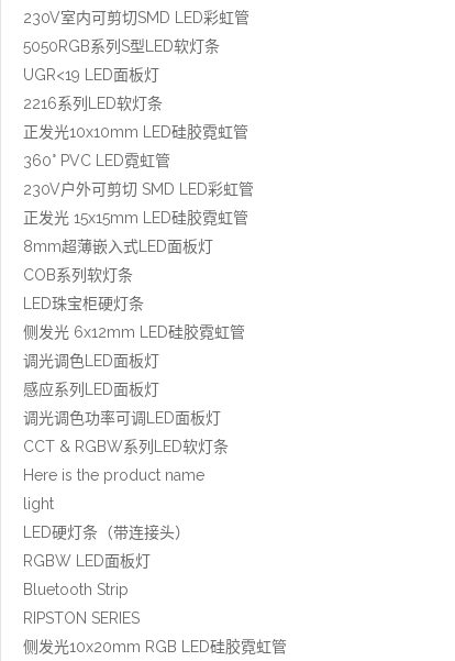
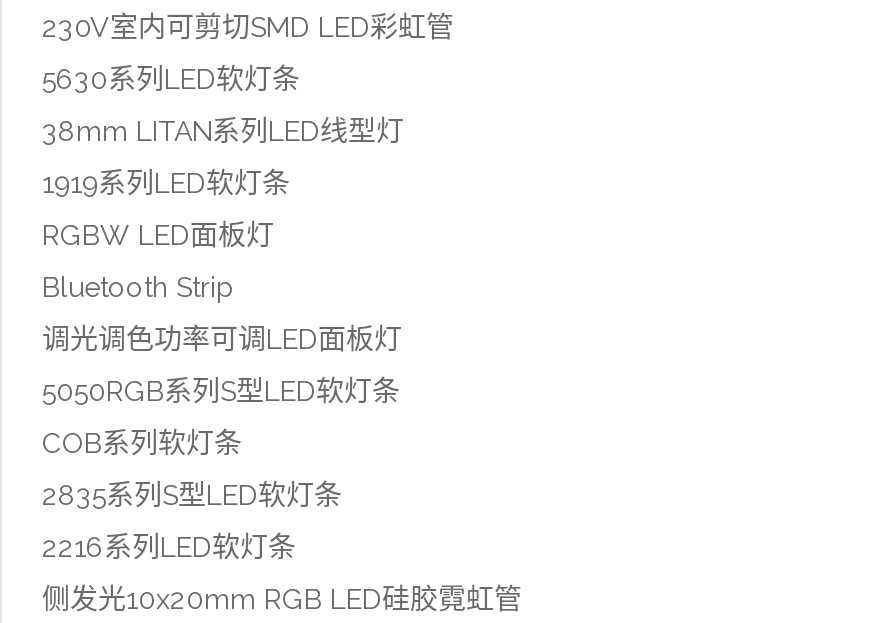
moved [23,37,220,55] -> [42,374,400,406]: 5050RGB系列S型LED软灯条
[23,66,254,541] UGR<19 LED面板灯 | 正发光10x10mm LED硅胶霓虹管 | 360° PVC LED霓虹管 | 230V户外可剪切 SMD LED彩虹管 | 正发光 15x15mm LED硅胶霓虹管 | 8mm超薄嵌入式LED面板灯 | LED珠宝柜硬灯条 | 侧发光 6x12mm LED硅胶霓虹管 | 调光调色LED面板灯 | 感应系列LED面板灯 | CCT & RGBW系列LED软灯条 | Here is the product name | light | LED硬灯条（带连接头） -> [42,62,404,198] 5630系列LED软灯条 | 38mm LITAN系列LED线型灯 | 1919系列LED软灯条
moved [23,94,163,112] -> [42,530,296,562]: 2216系列LED软灯条
moved [23,266,133,283] -> [42,426,242,458]: COB系列软灯条
moved [23,409,221,426] -> [42,322,402,354]: 调光调色功率可调LED面板灯
moved [23,552,151,598] -> [42,218,274,302]: RGBW LED面板灯 | Bluetooth Strip
[23,609,140,626] RIPSTON SERIES -> [42,478,342,510] 2835系列S型LED软灯条

